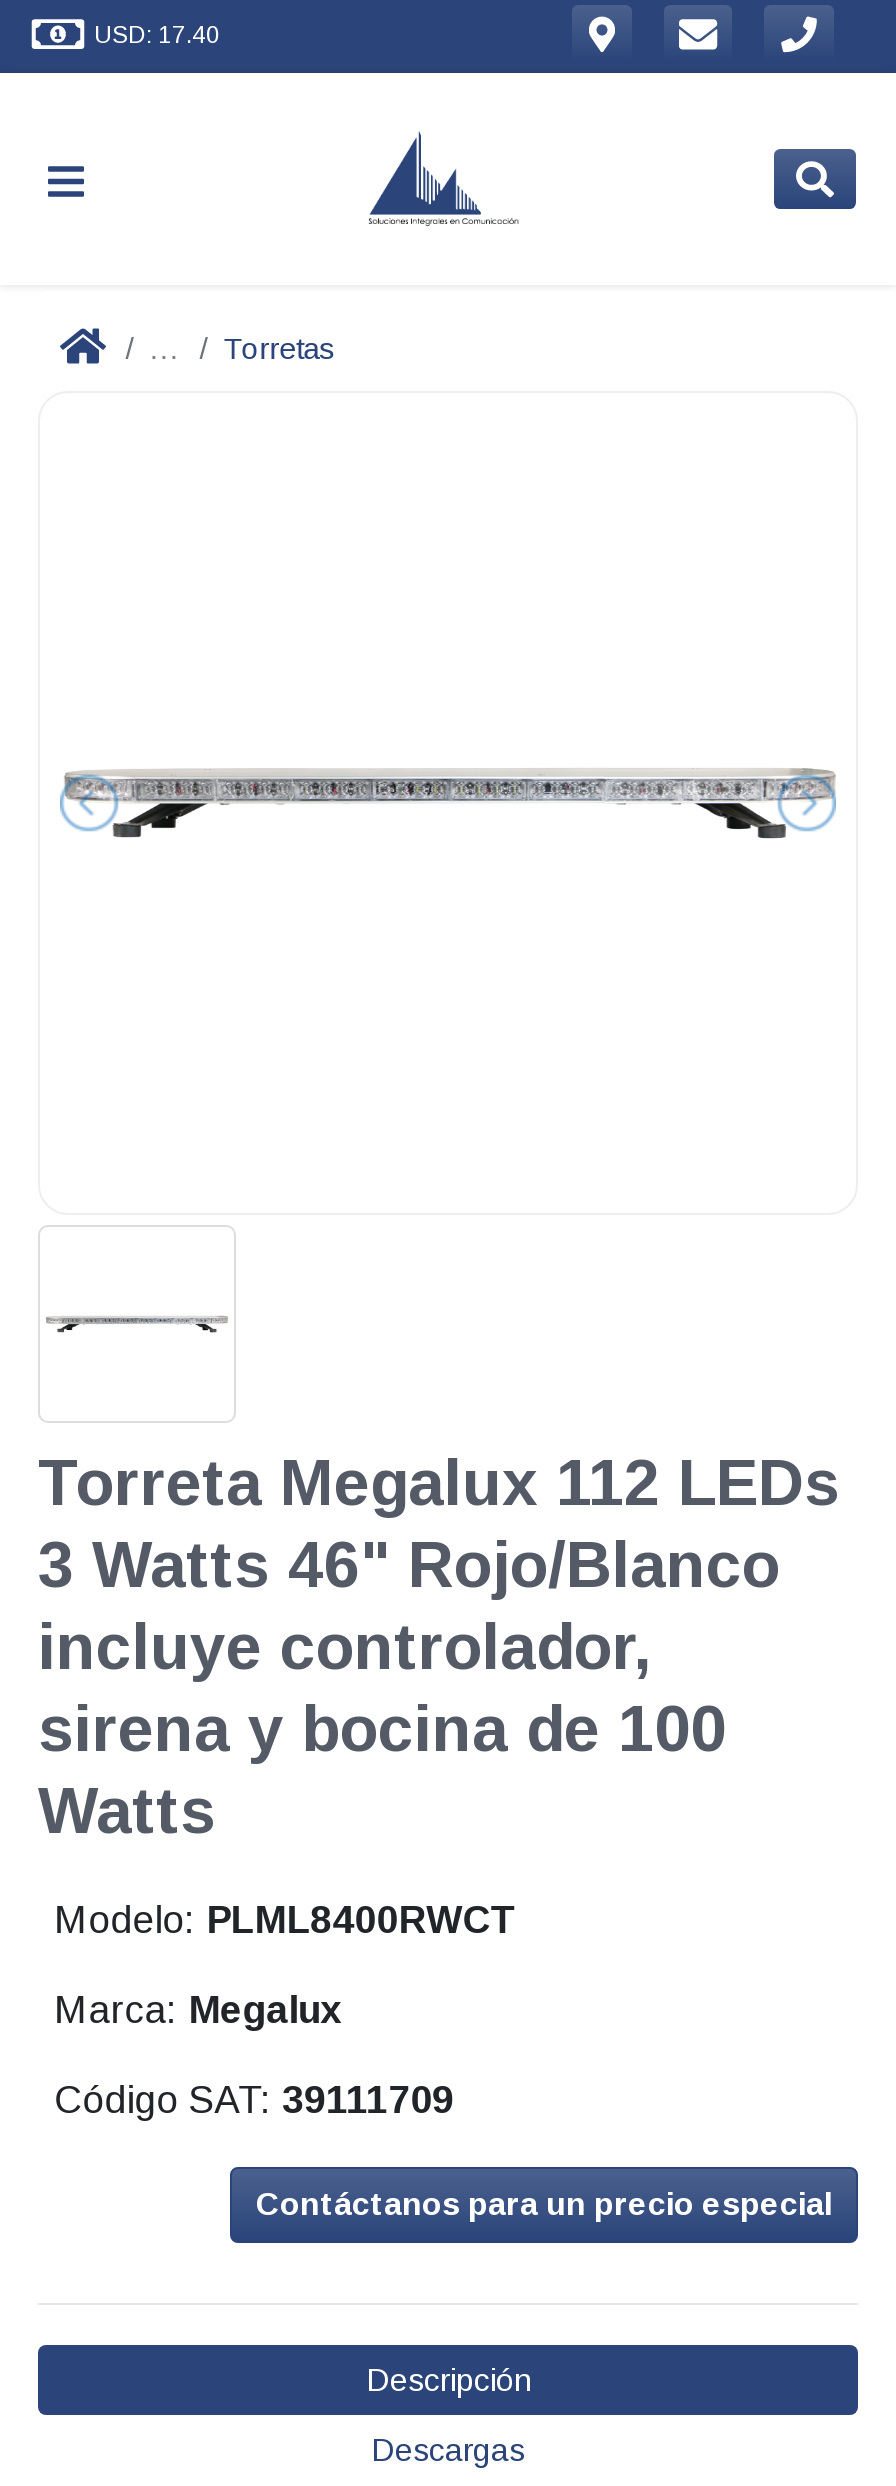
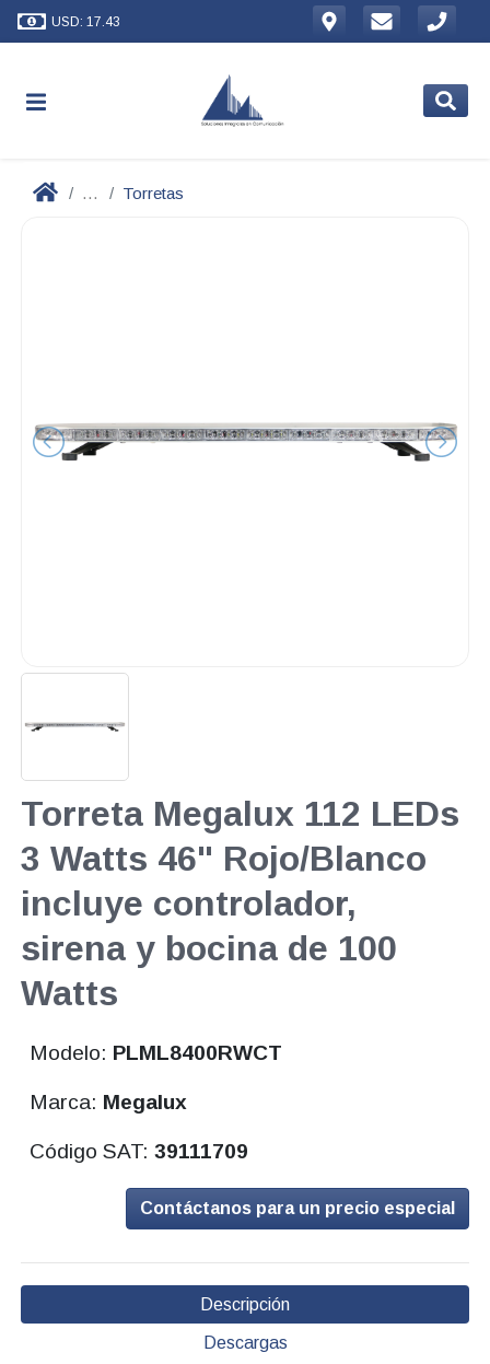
[94,20,220,48] USD: 17.40 -> [51,14,120,29] USD: 17.43

